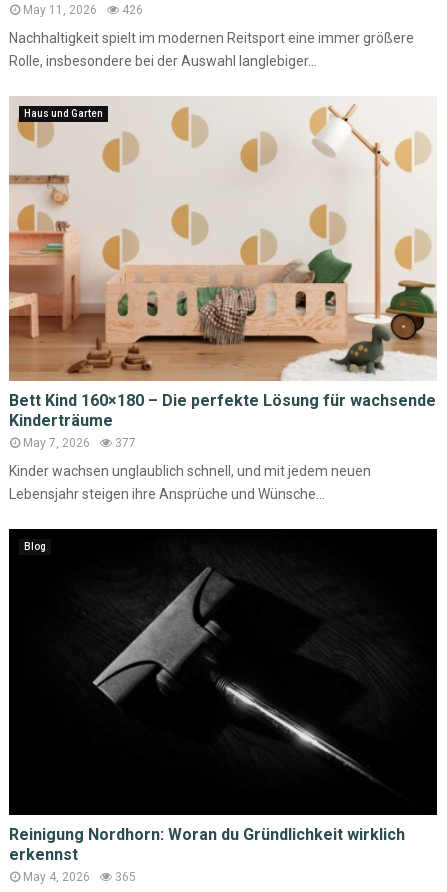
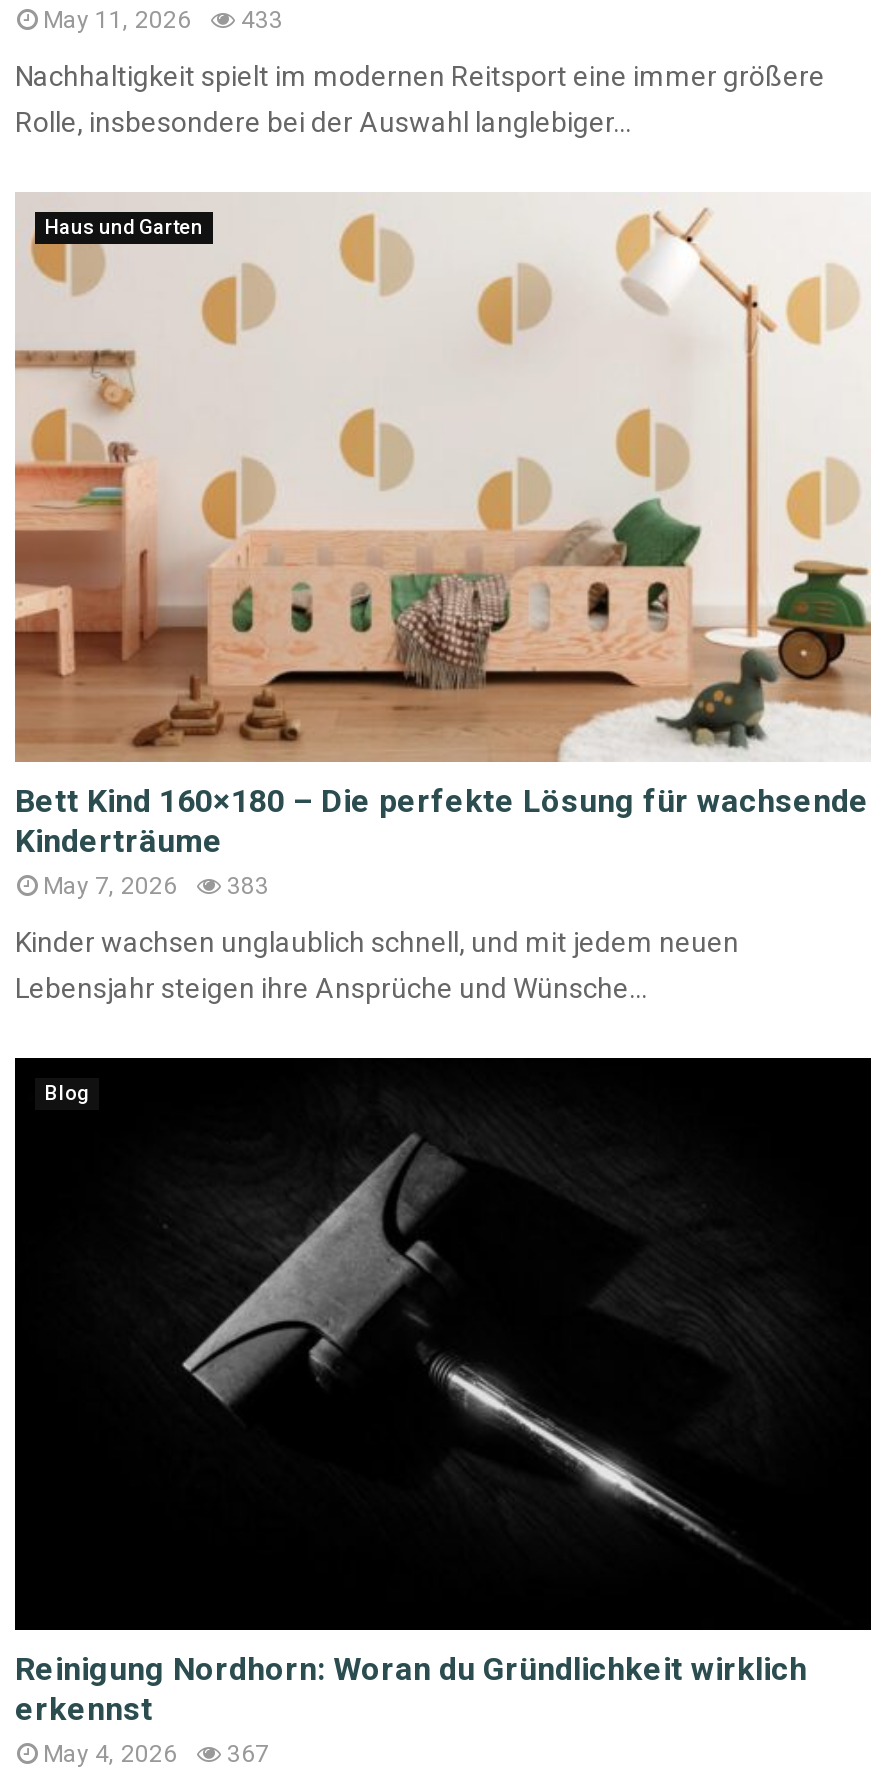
[23,3,143,17] May 11, 2026 426 -> [43,6,283,34] May 11, 2026 433
[23,436,136,450] May 7, 2026 377 -> [43,873,269,901] May 7, 2026 383
[23,870,136,884] May 4, 2026 365 -> [43,1739,269,1767] May 4, 2026 367

